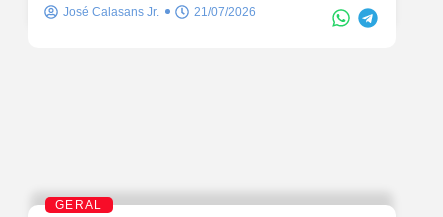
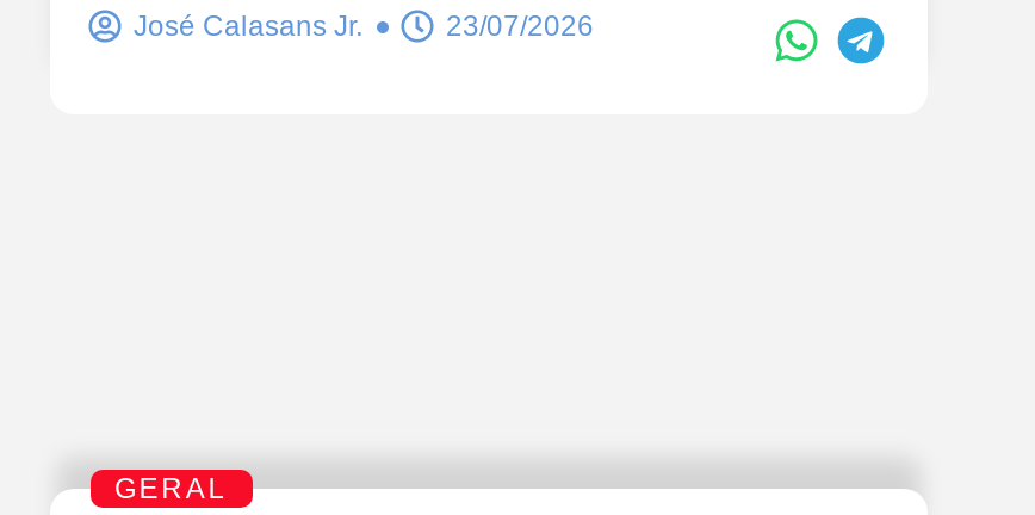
[194,5,256,19] 21/07/2026 -> [446,10,594,44] 23/07/2026

